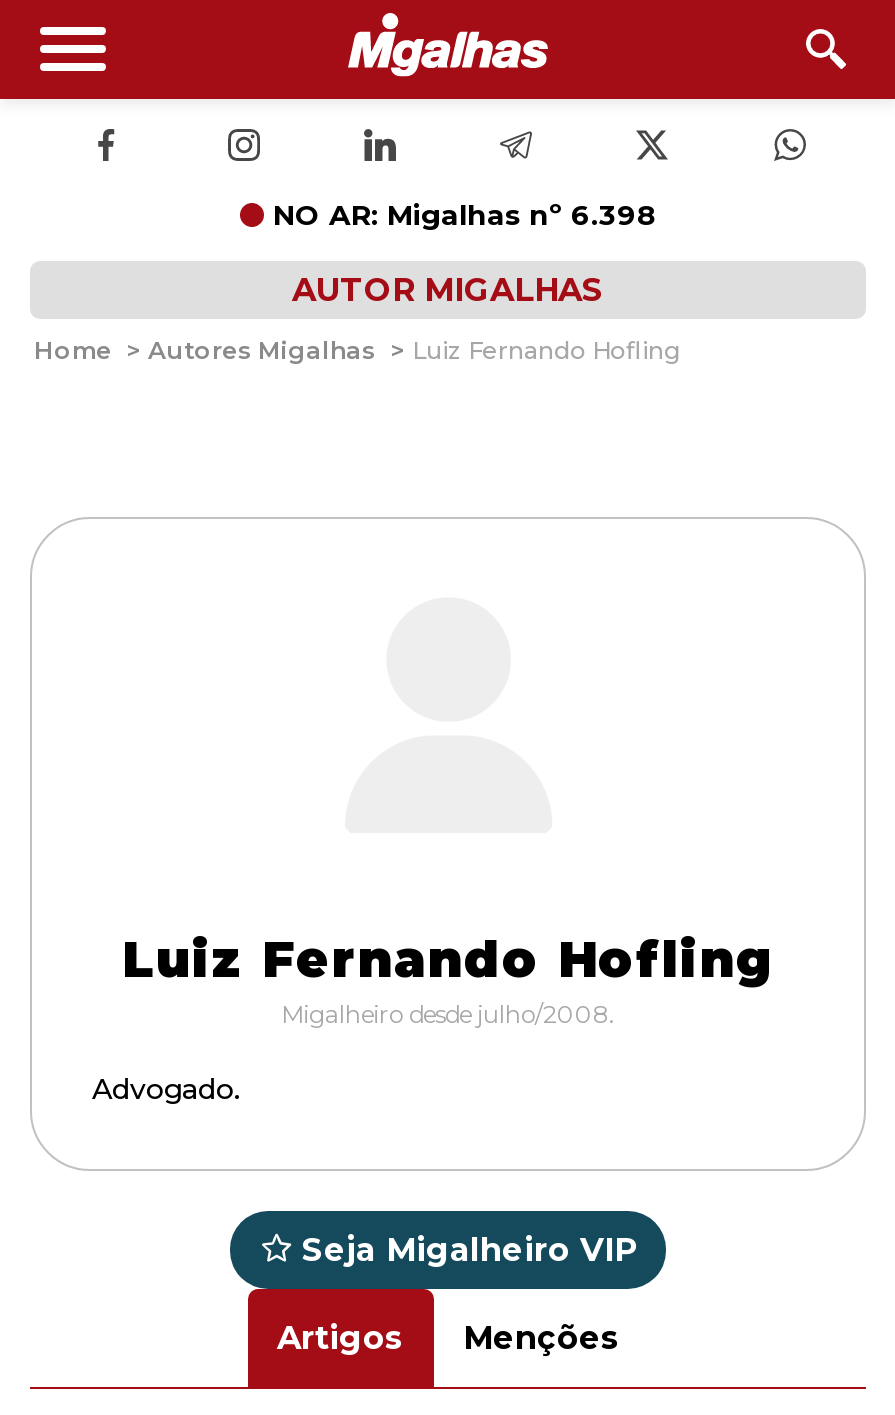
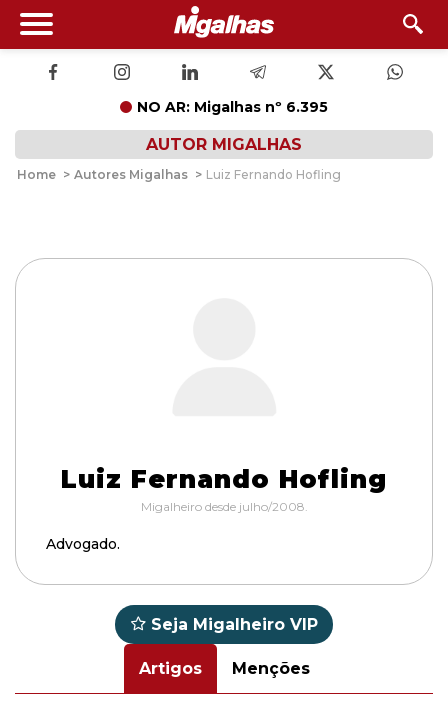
[273,197,657,233] NO AR: Migalhas nº 6.398 -> [137,98,328,116] NO AR: Migalhas nº 6.395

